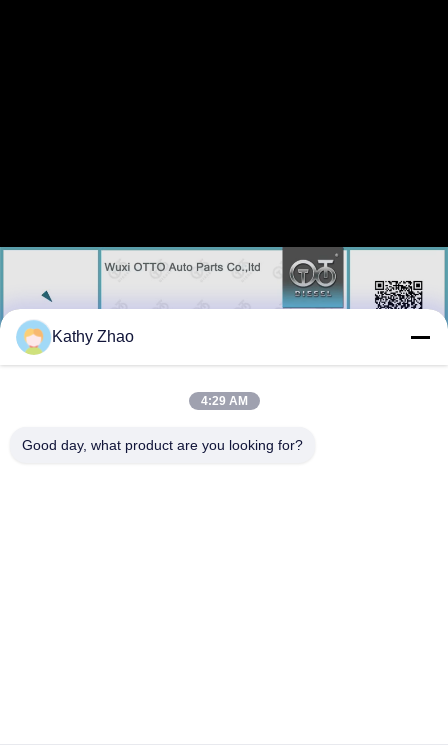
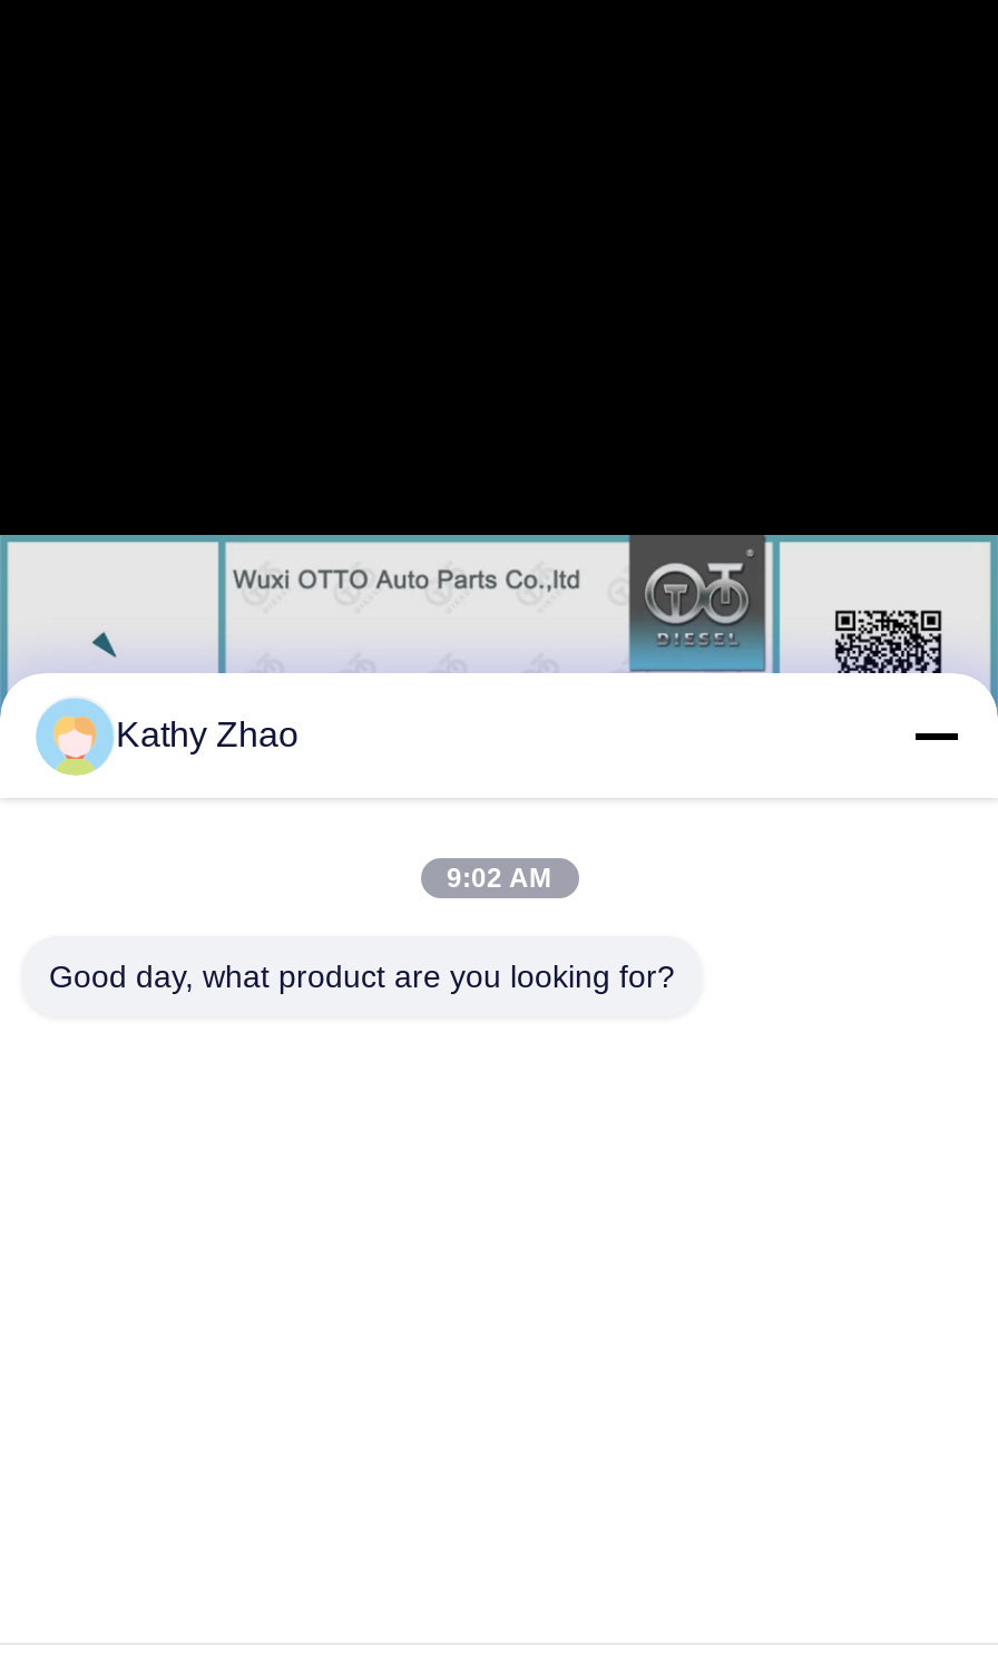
[200,394,247,408] 4:29 AM -> [447,863,551,894] 9:02 AM

